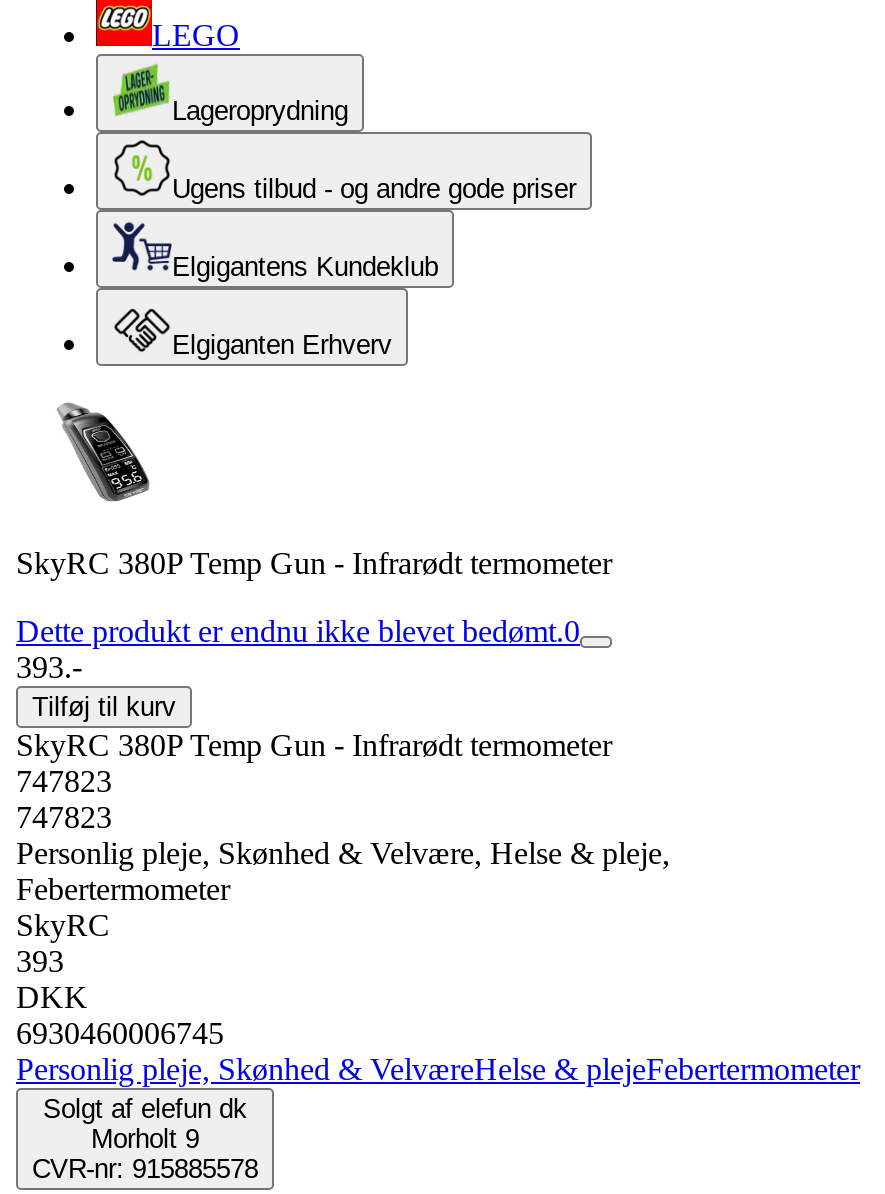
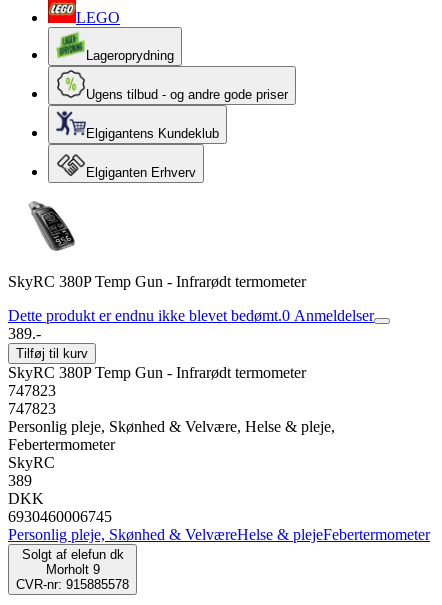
[16,614,580,684] Dette produkt er endnu ikke blevet bedømt.0 | 393.- -> [8,307,374,342] Dette produkt er endnu ikke blevet bedømt.0 Anmeldelser | 389.-
[16,944,64,978] 393 -> [8,472,32,489] 389

